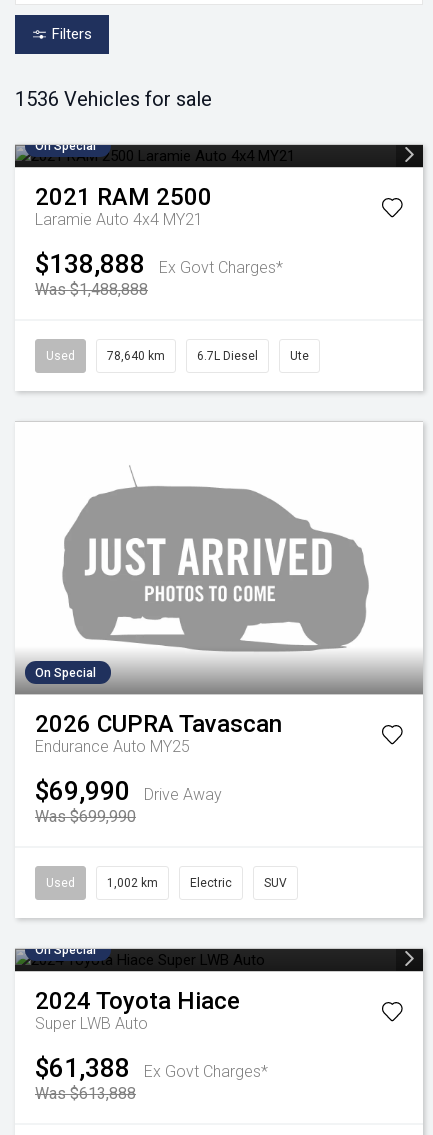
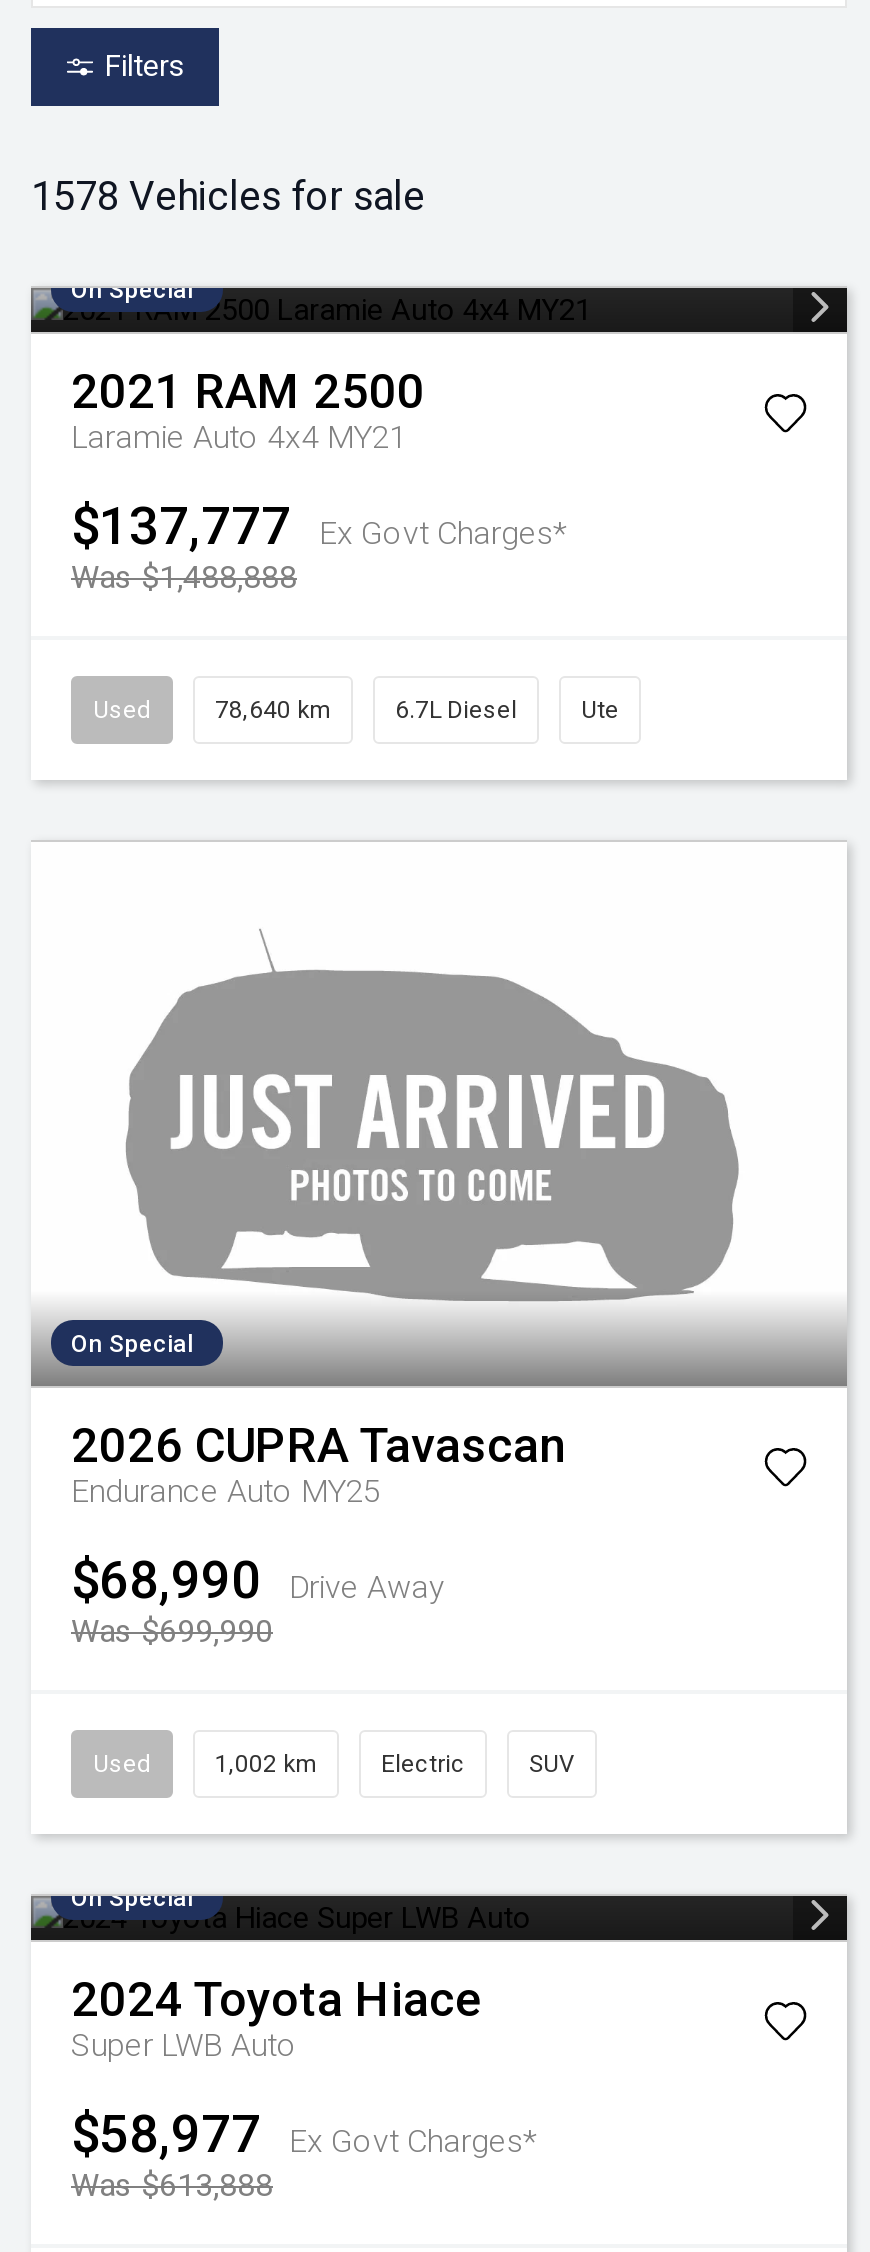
[15,87,212,111] 1536 Vehicles for sale -> [31,172,425,220] 1578 Vehicles for sale
[35,249,283,279] $138,888 Ex Govt Charges* -> [71,496,567,556] $137,777 Ex Govt Charges*
[35,776,222,806] $69,990 Drive Away -> [71,1550,445,1610] $68,990 Drive Away
[35,1053,268,1083] $61,388 Ex Govt Charges* -> [71,2104,537,2164] $58,977 Ex Govt Charges*

